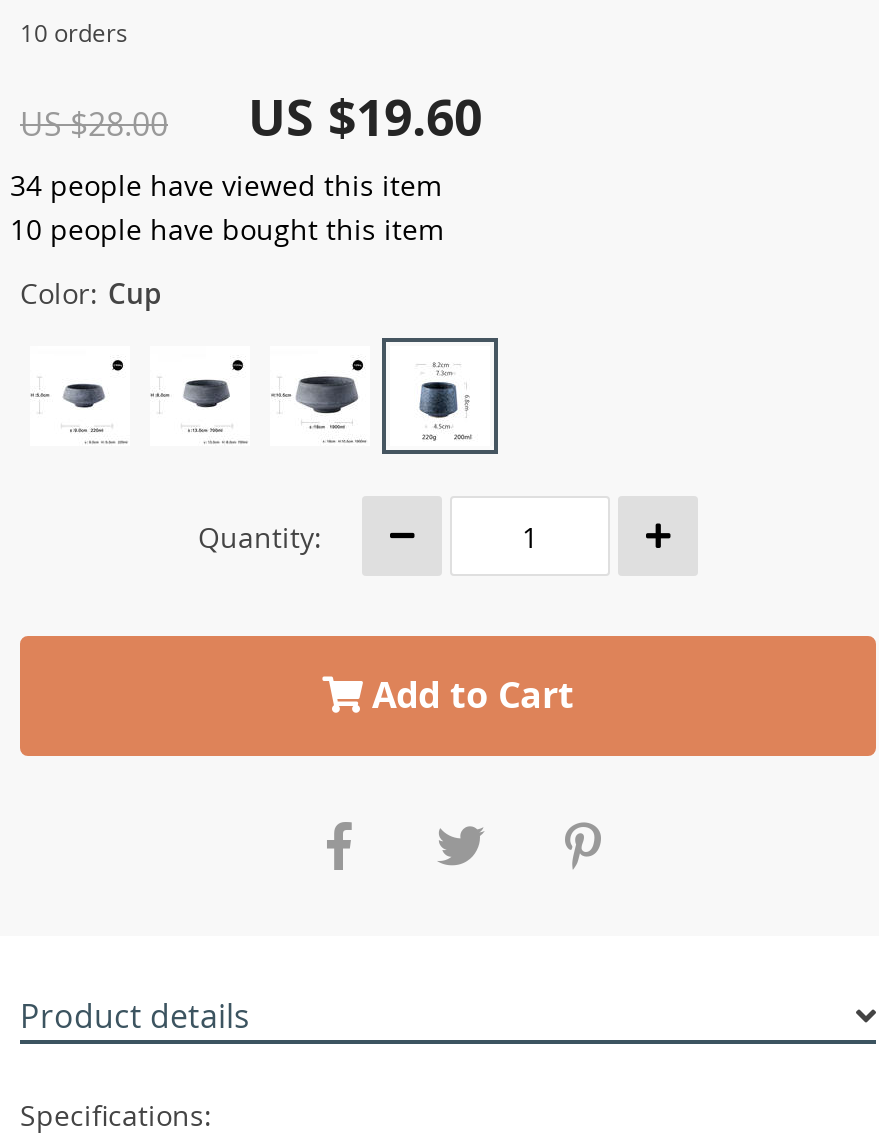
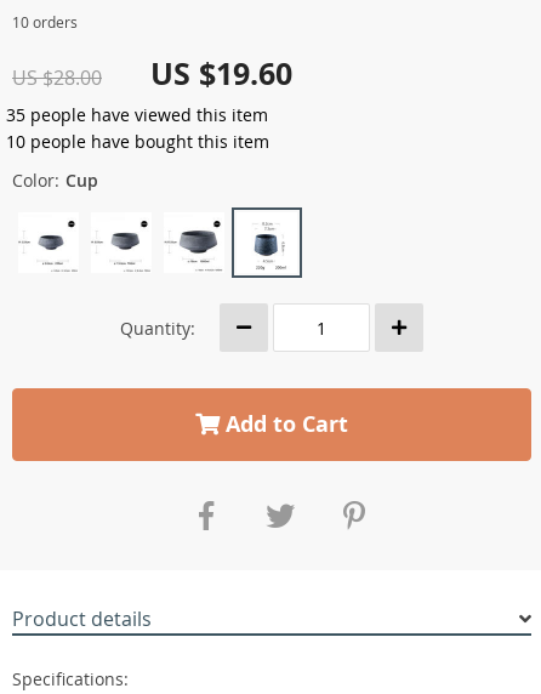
[10,166,442,204] 34 people have viewed this item -> [6,103,268,126] 35 people have viewed this item

